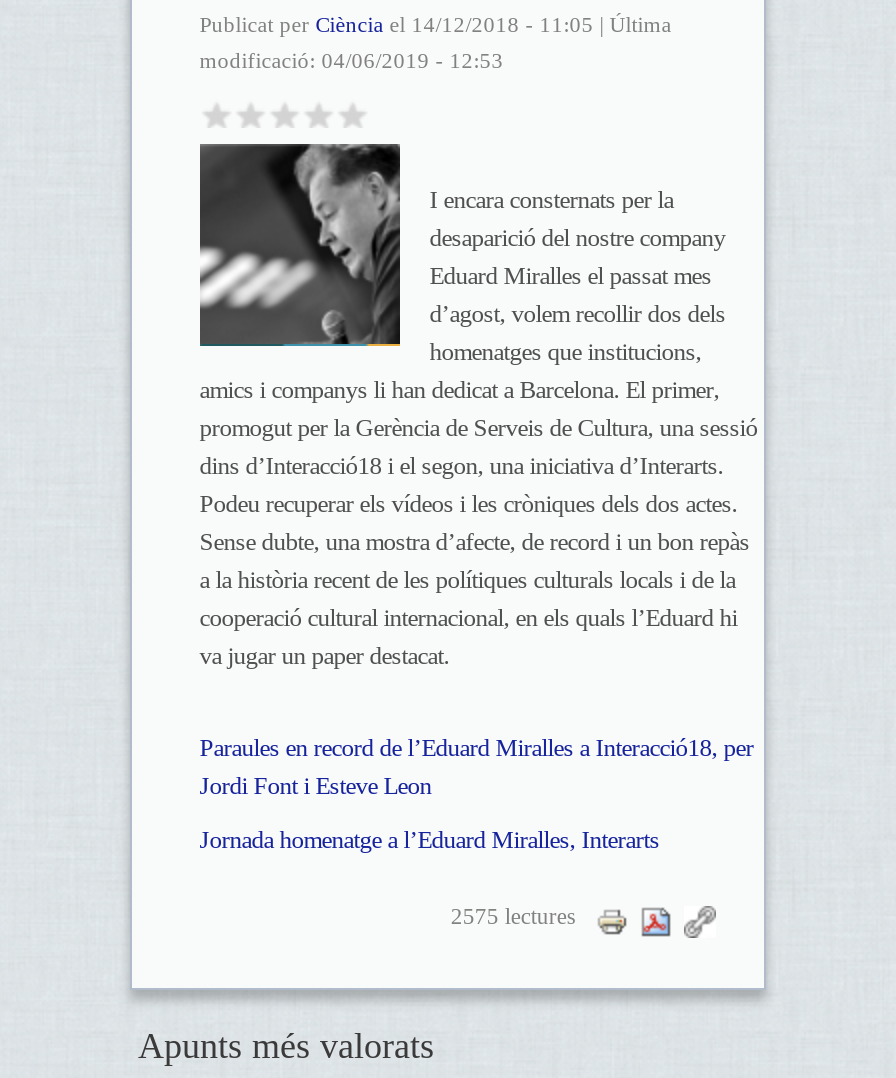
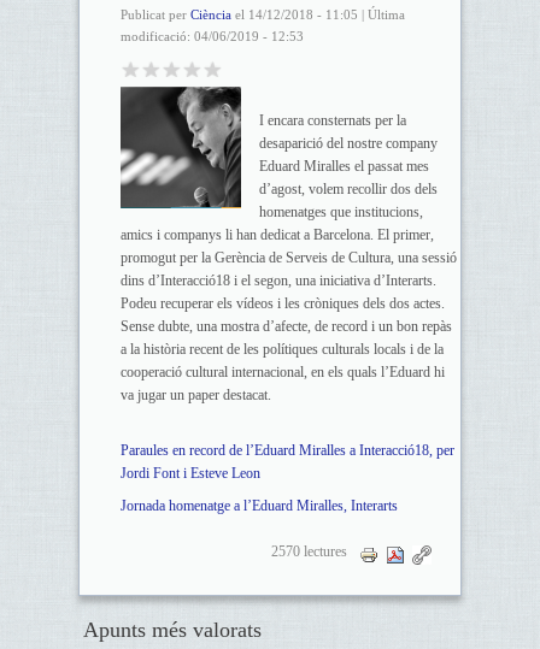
[451,904,577,930] 2575 lectures -> [272,544,348,560] 2570 lectures

